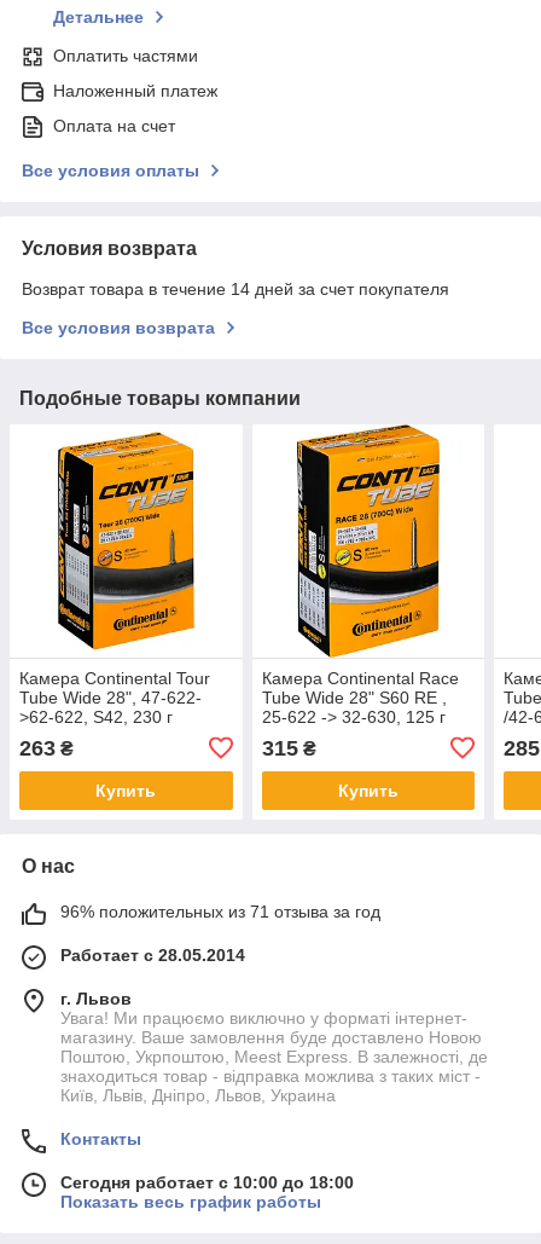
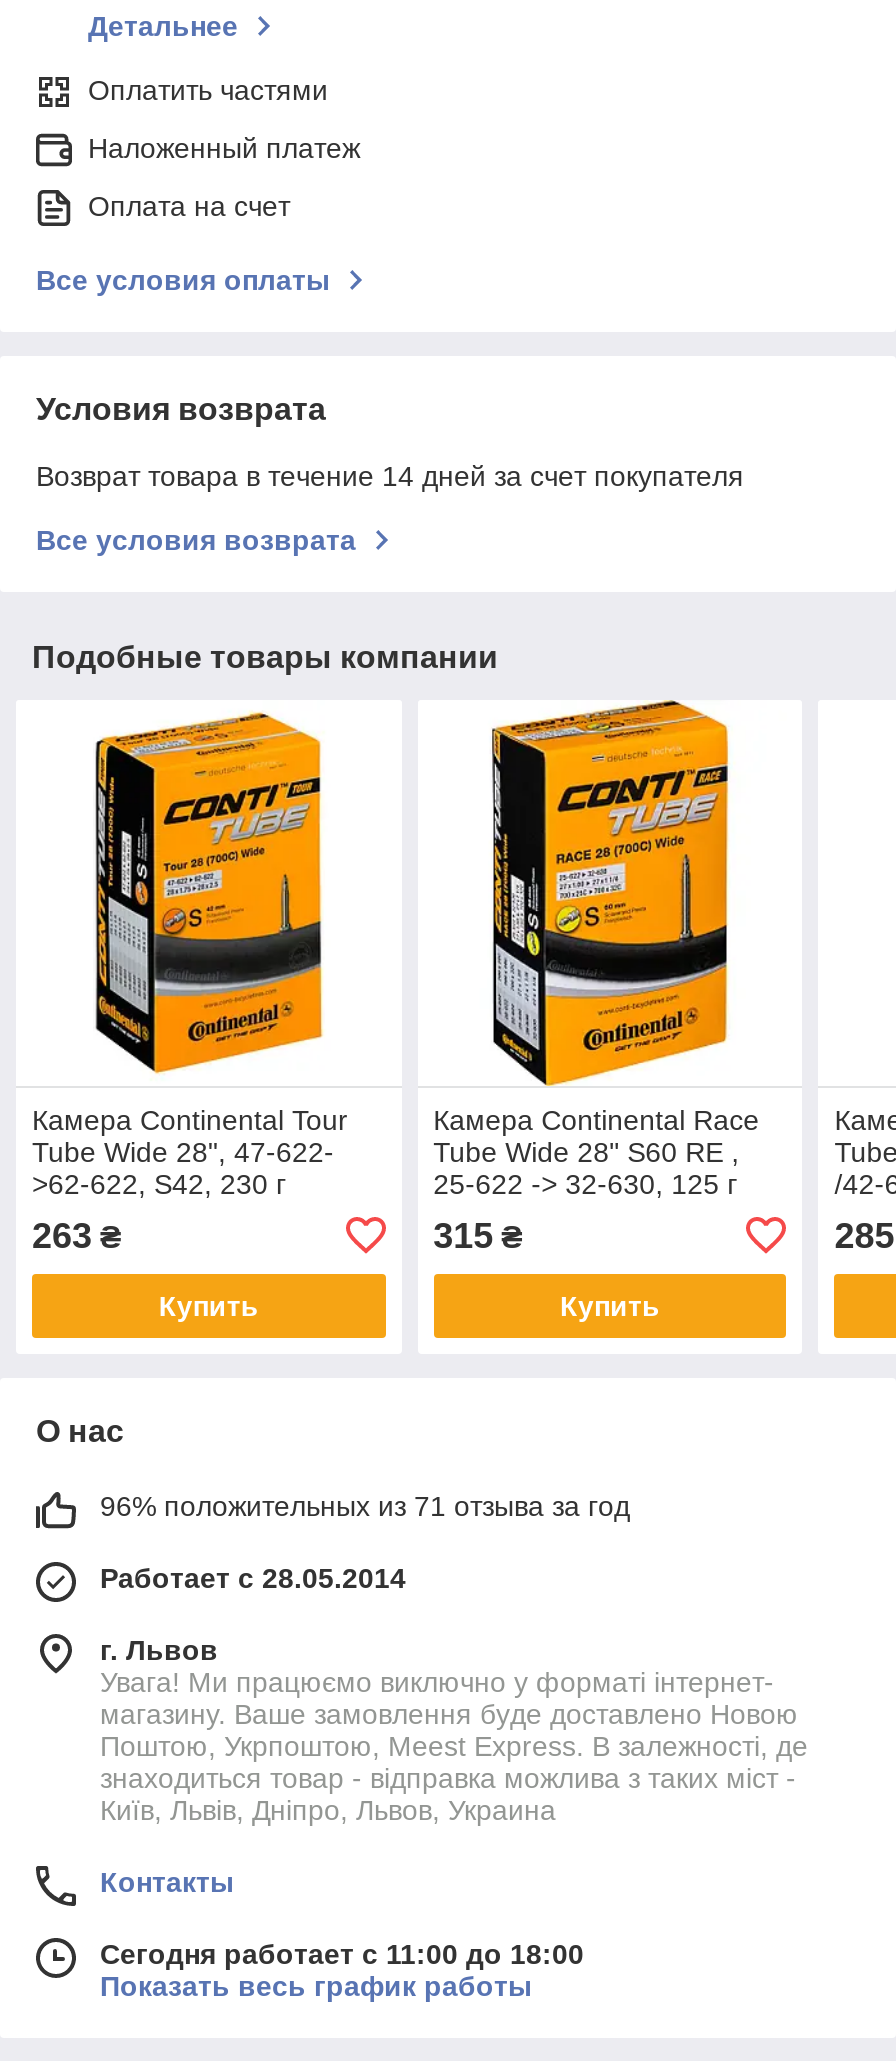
[60,1172,354,1192] Сегодня работает с 10:00 до 18:00 -> [100,1938,584,1970] Сегодня работает с 11:00 до 18:00

